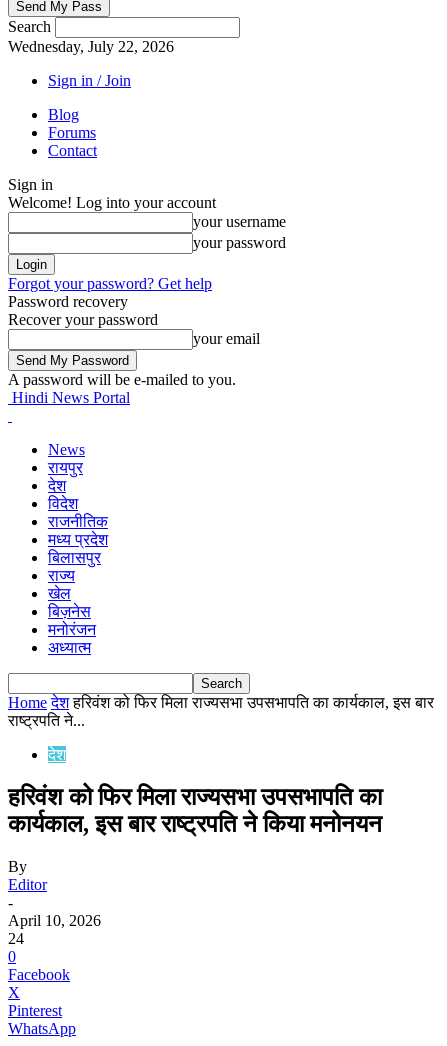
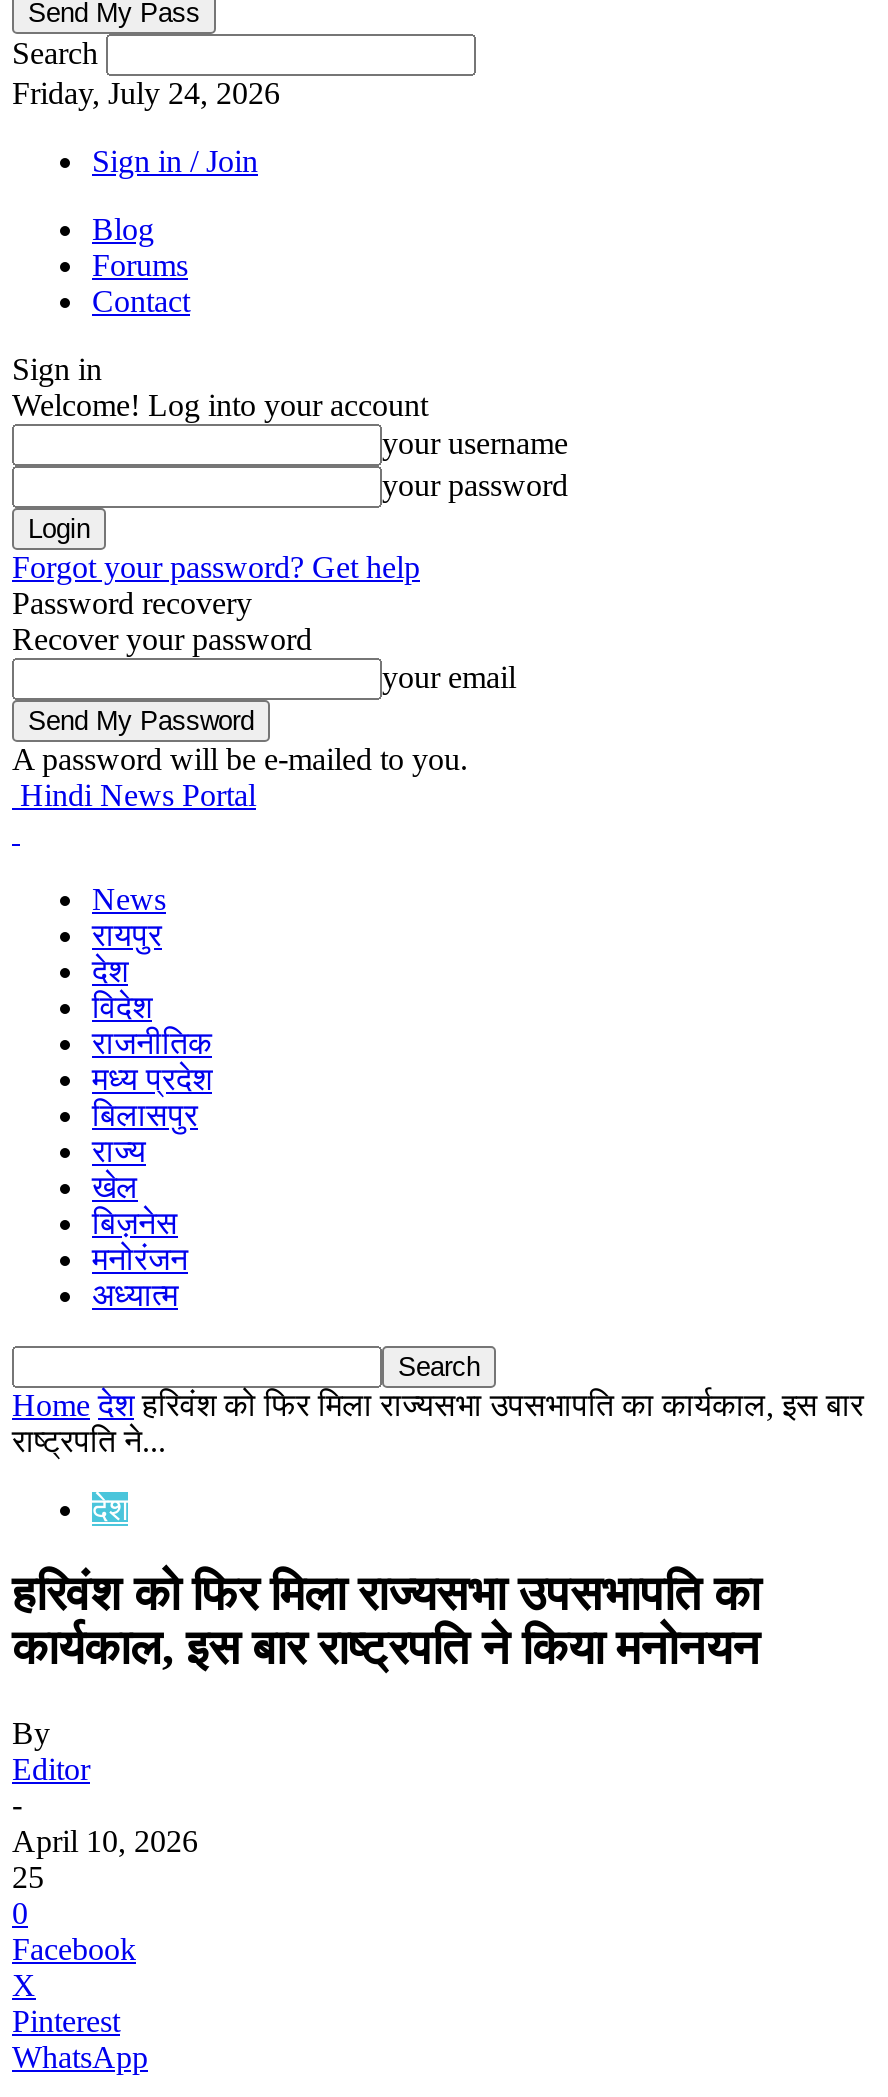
[8,38,174,55] Wednesday, July 22, 2026 -> [12,76,280,110] Friday, July 24, 2026
[8,930,24,947] 24 -> [12,1860,44,1894] 25

